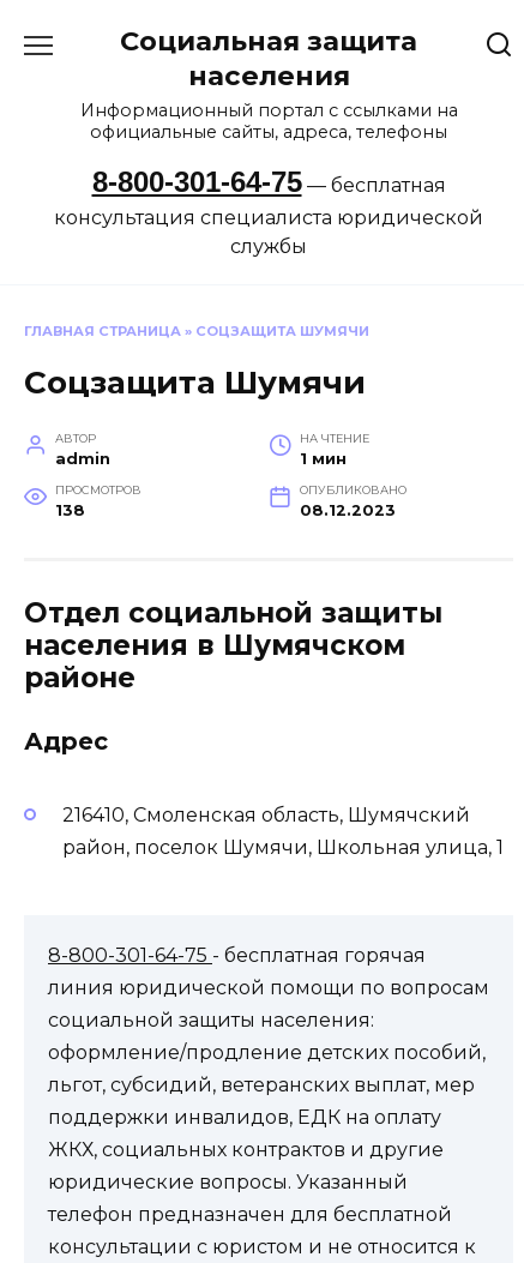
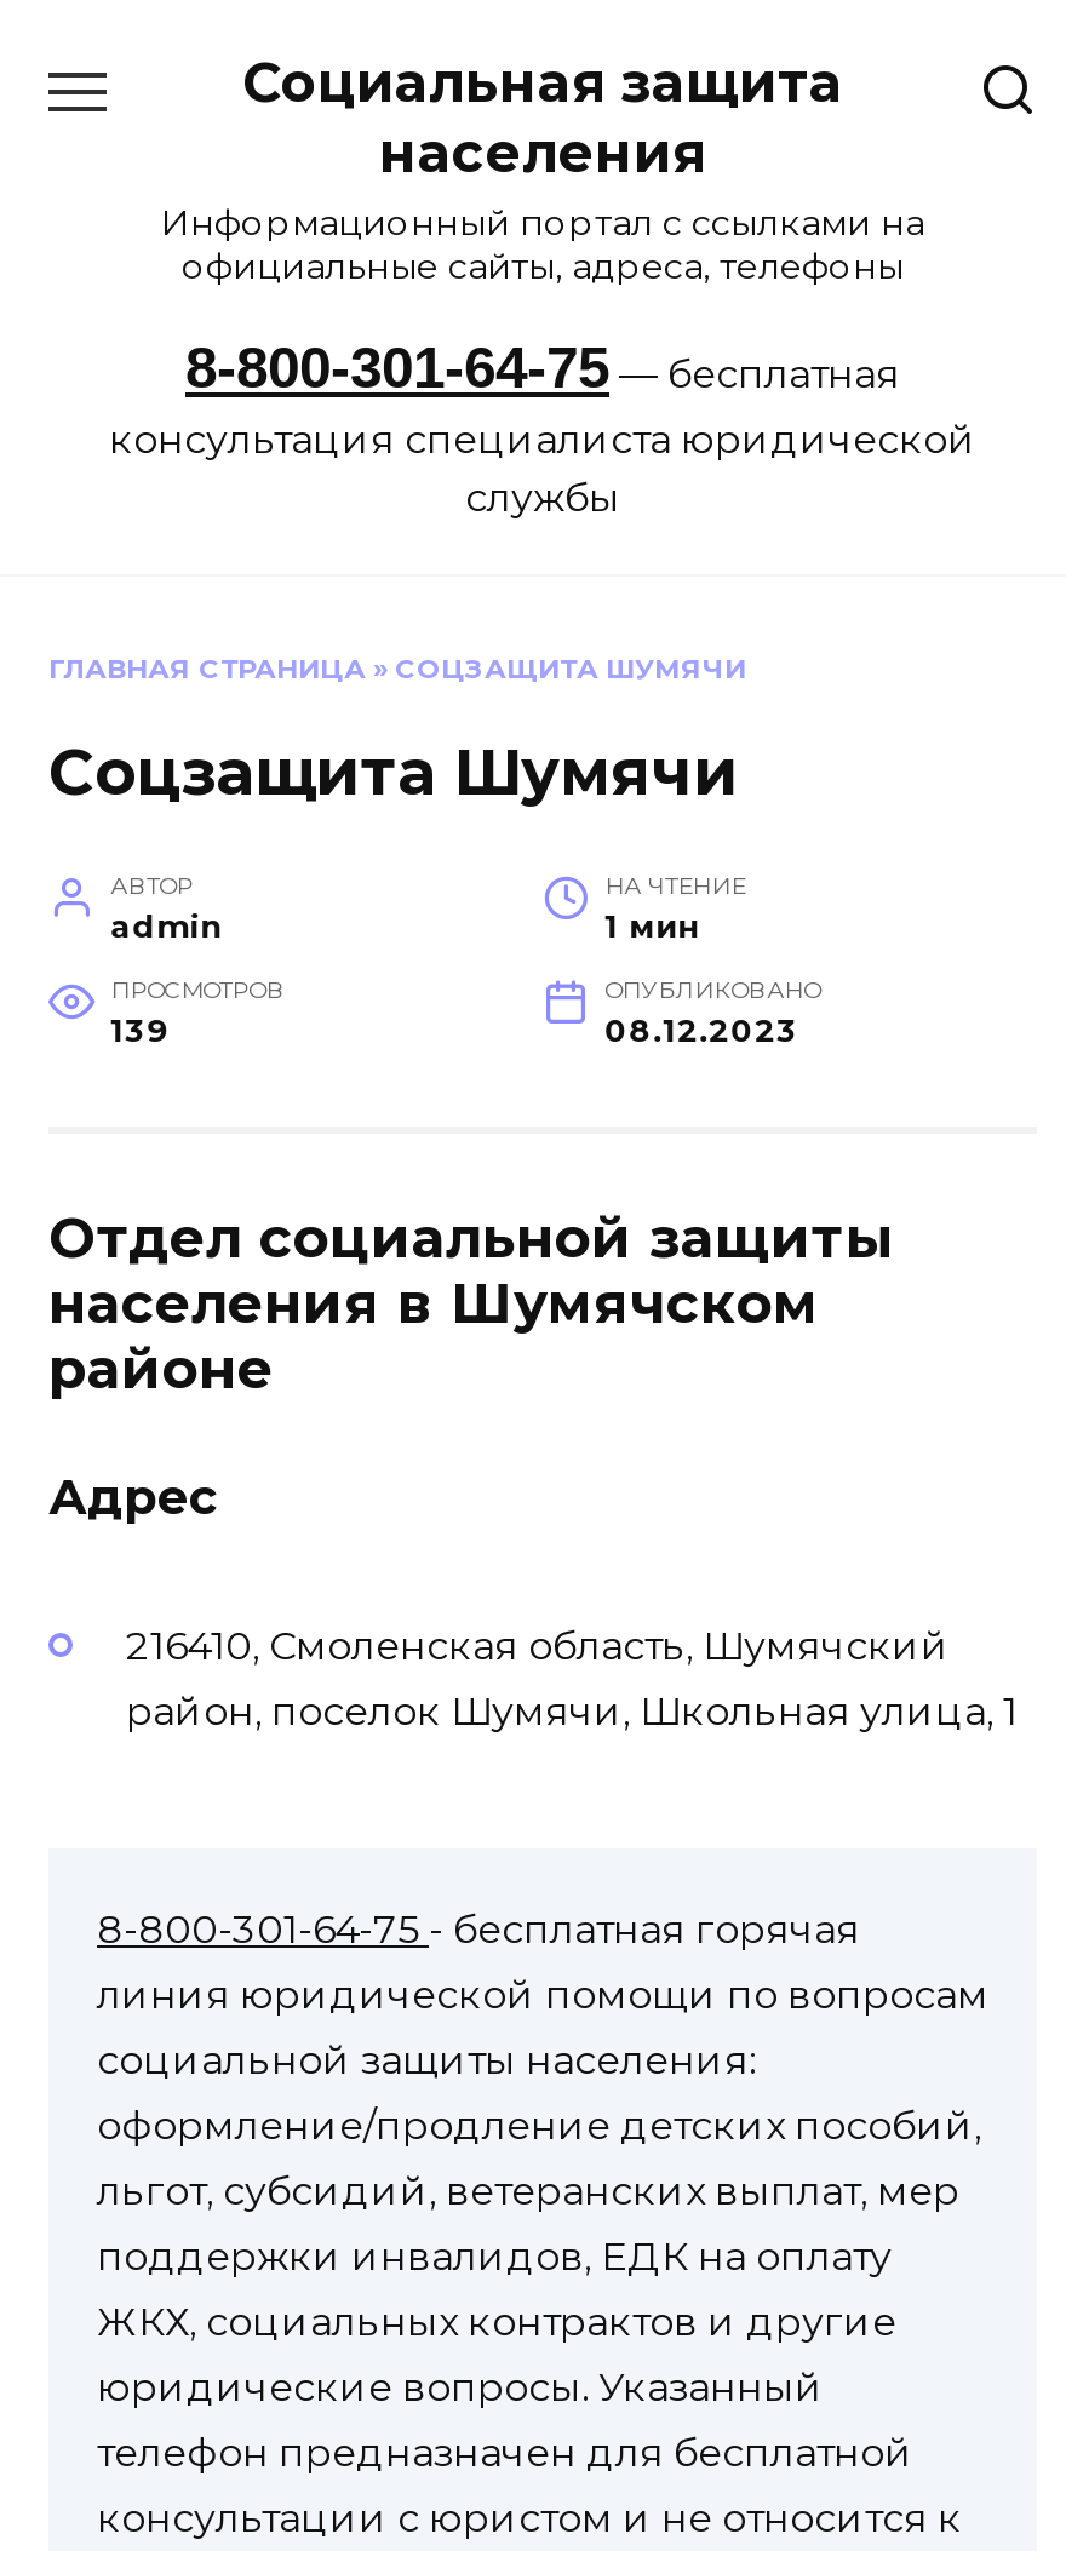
[55,501,85,519] 138 -> [110,1012,169,1049] 139

